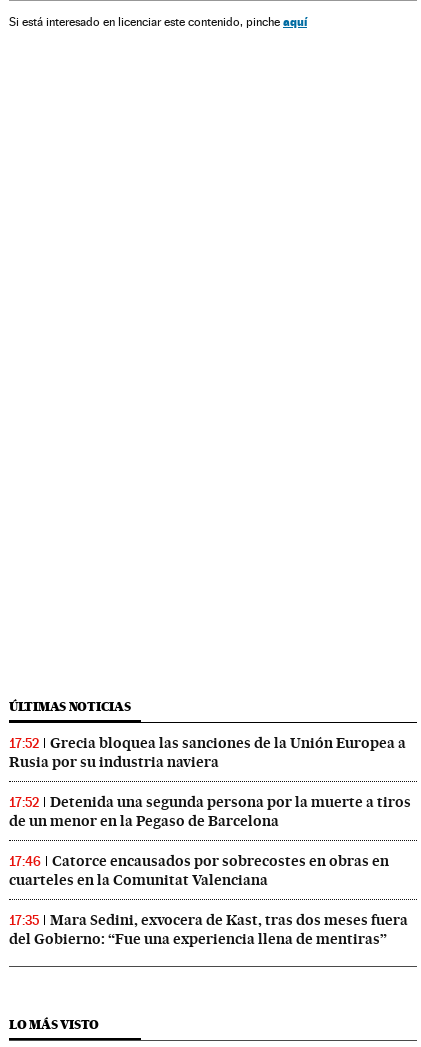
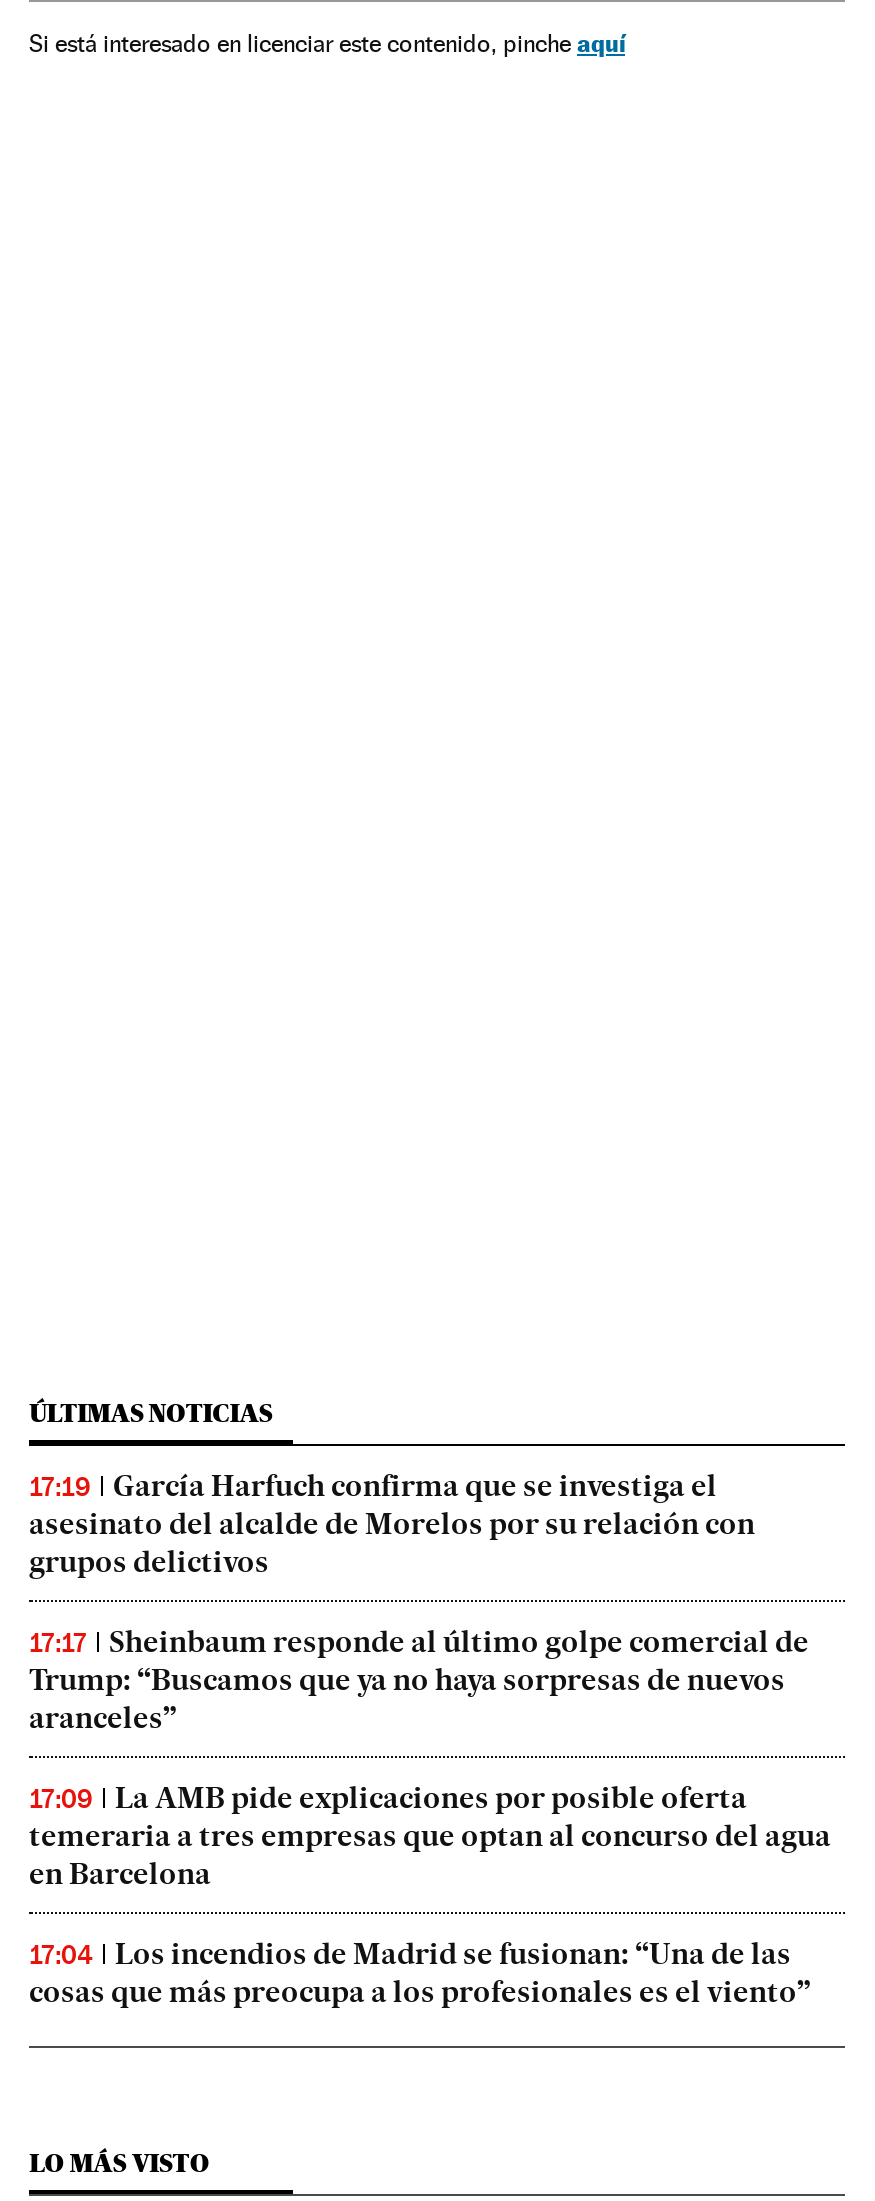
[9,734,406,771] 17:52 | Grecia bloquea las sanciones de la Unión Europea a | Rusia por su industria naviera -> [29,1468,755,1580] 17:19 | García Harfuch confirma que se investiga el | asesinato del alcalde de Morelos por su relación con | grupos delictivos
[9,793,411,830] 17:52 | Detenida una segunda persona por la muerte a tiros | de un menor en la Pegaso de Barcelona -> [29,1624,809,1736] 17:17 | Sheinbaum responde al último golpe comercial de | Trump: “Buscamos que ya no haya sorpresas de nuevos | aranceles”
[9,852,389,889] 17:46 | Catorce encausados por sobrecostes en obras en | cuarteles en la Comunitat Valenciana -> [29,1780,831,1892] 17:09 | La AMB pide explicaciones por posible oferta | temeraria a tres empresas que optan al concurso del agua | en Barcelona
[9,911,408,948] 17:35 | Mara Sedini, exvocera de Kast, tras dos meses fuera | del Gobierno: “Fue una experiencia llena de mentiras” -> [29,1936,811,2010] 17:04 | Los incendios de Madrid se fusionan: “Una de las | cosas que más preocupa a los profesionales es el viento”

